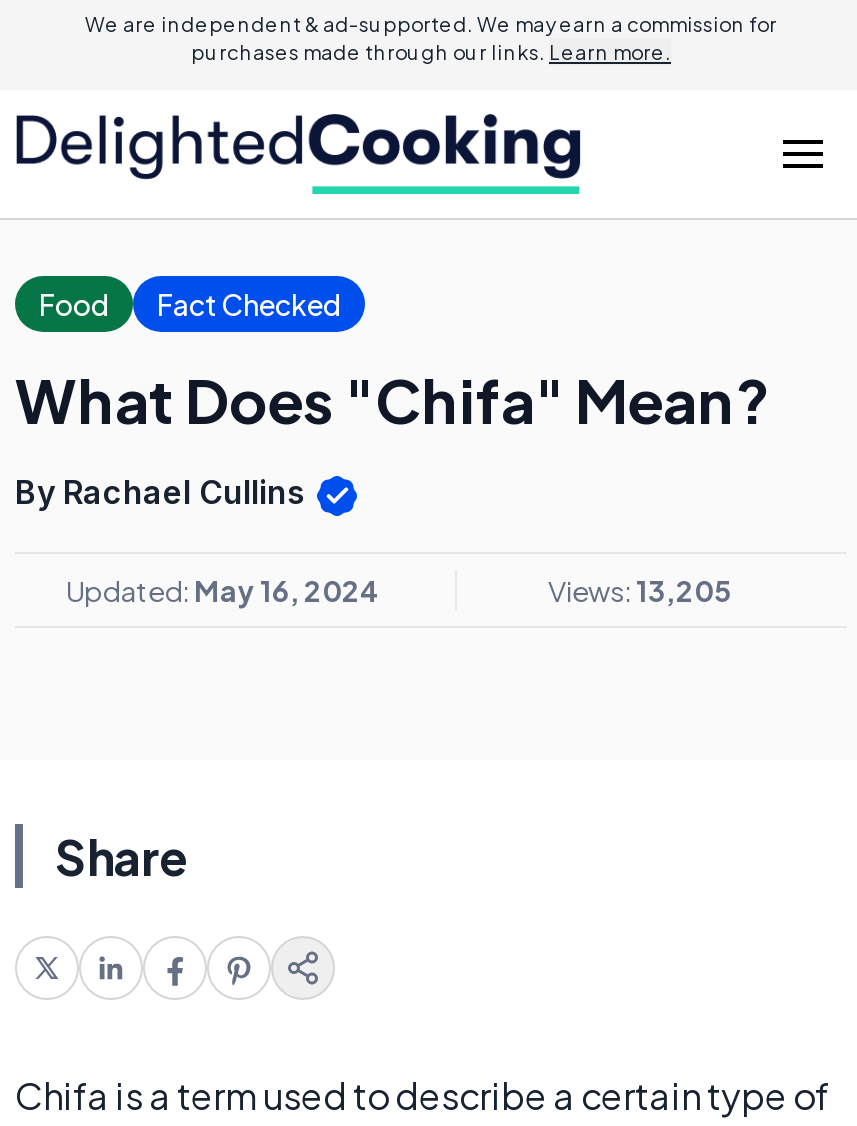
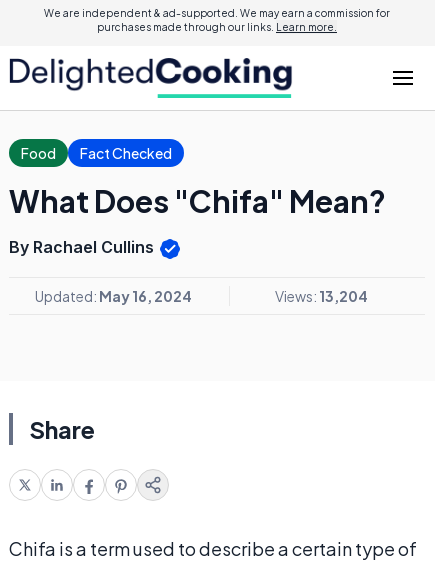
[548,571,732,607] Views: 13,205 -> [275,287,368,305] Views: 13,204

